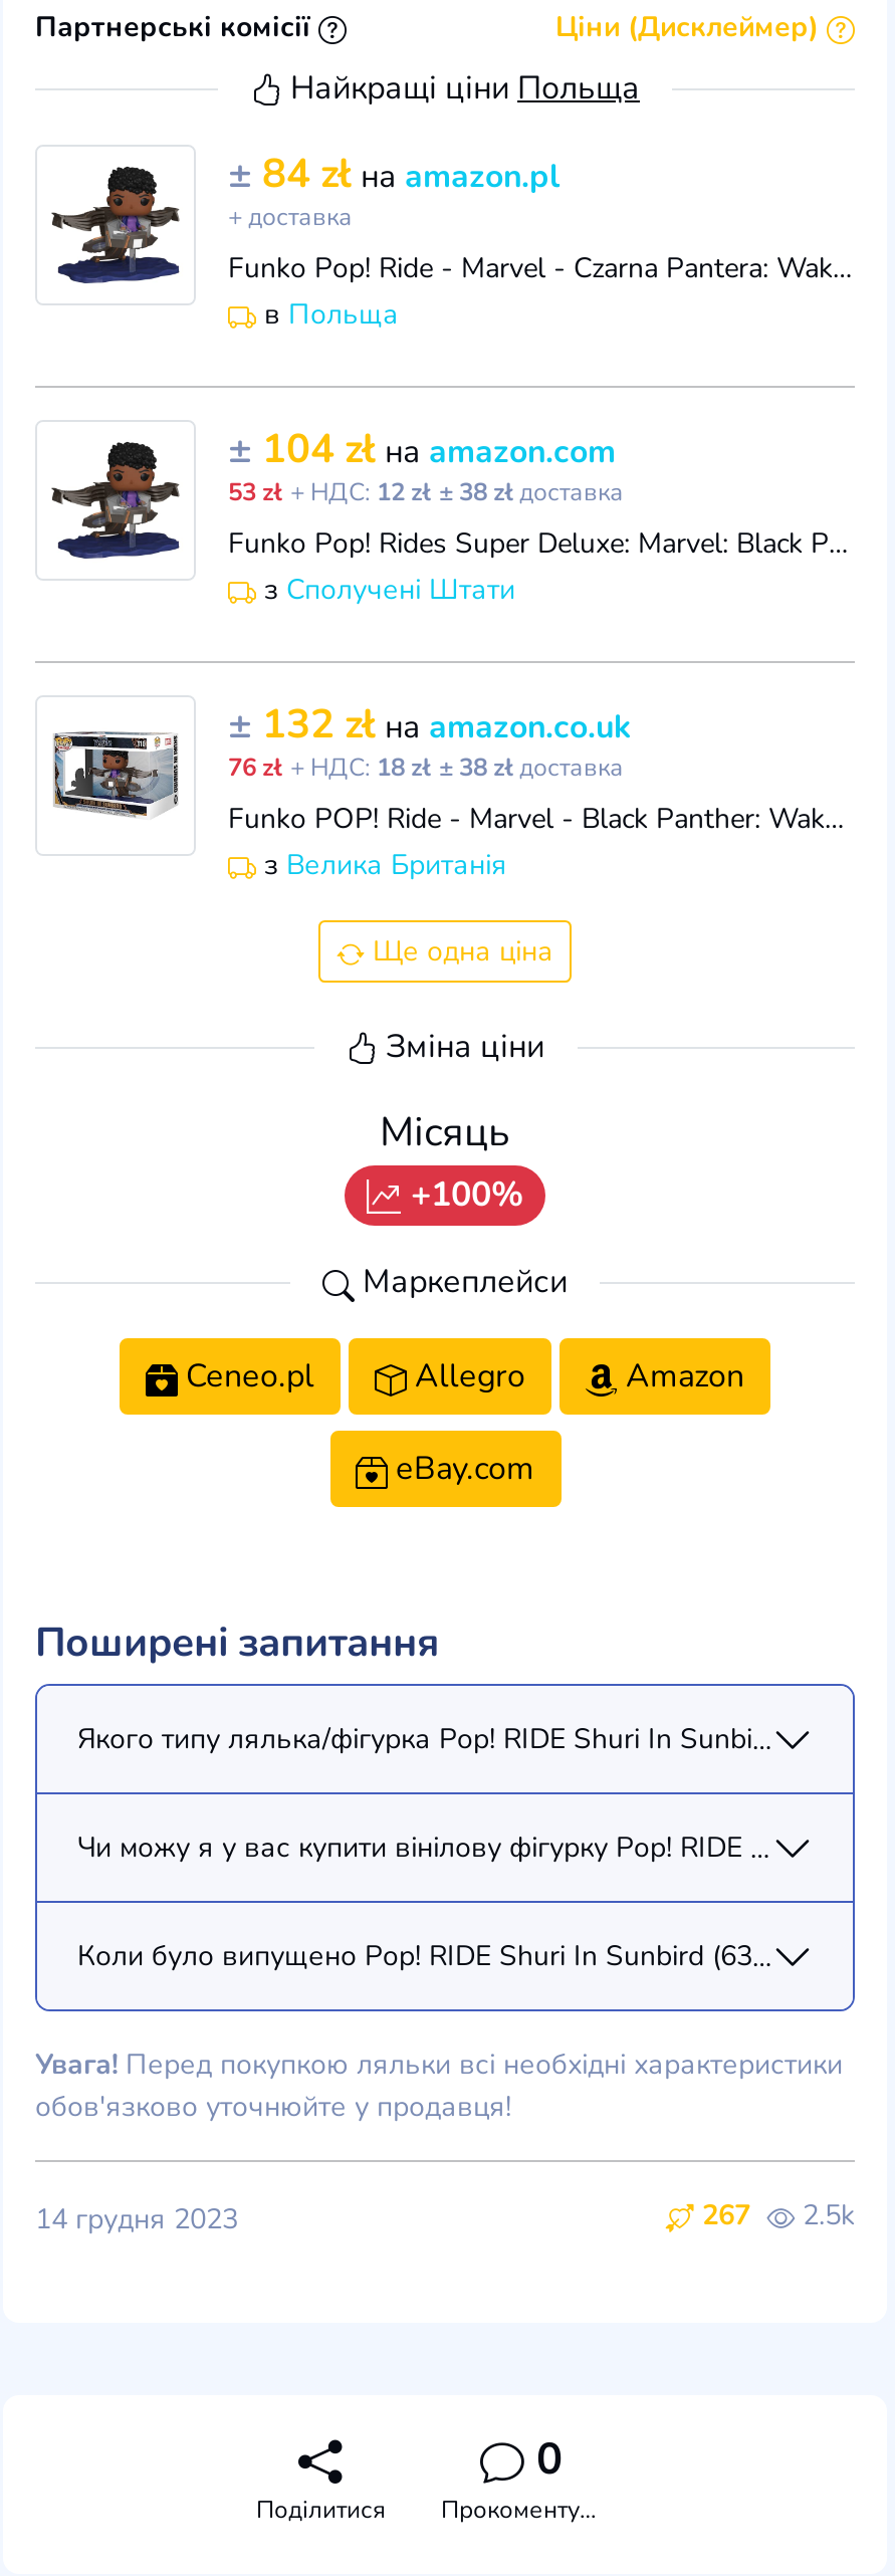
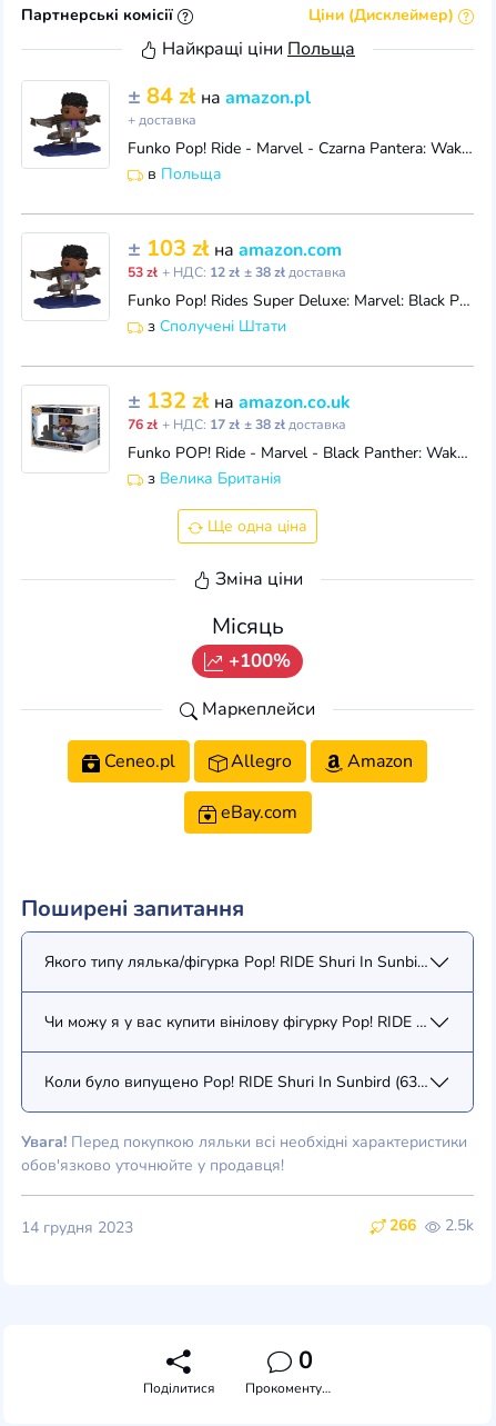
[228,422,616,476] ± 104 zł на amazon.com -> [128,233,342,263] ± 103 zł на amazon.com
[228,752,624,784] 76 zł + НДС: 18 zł ± 38 zł доставка -> [128,416,346,433] 76 zł + НДС: 17 zł ± 38 zł доставка
[694,2197,855,2235] 267 2.5k -> [385,1215,474,1236] 266 2.5k

